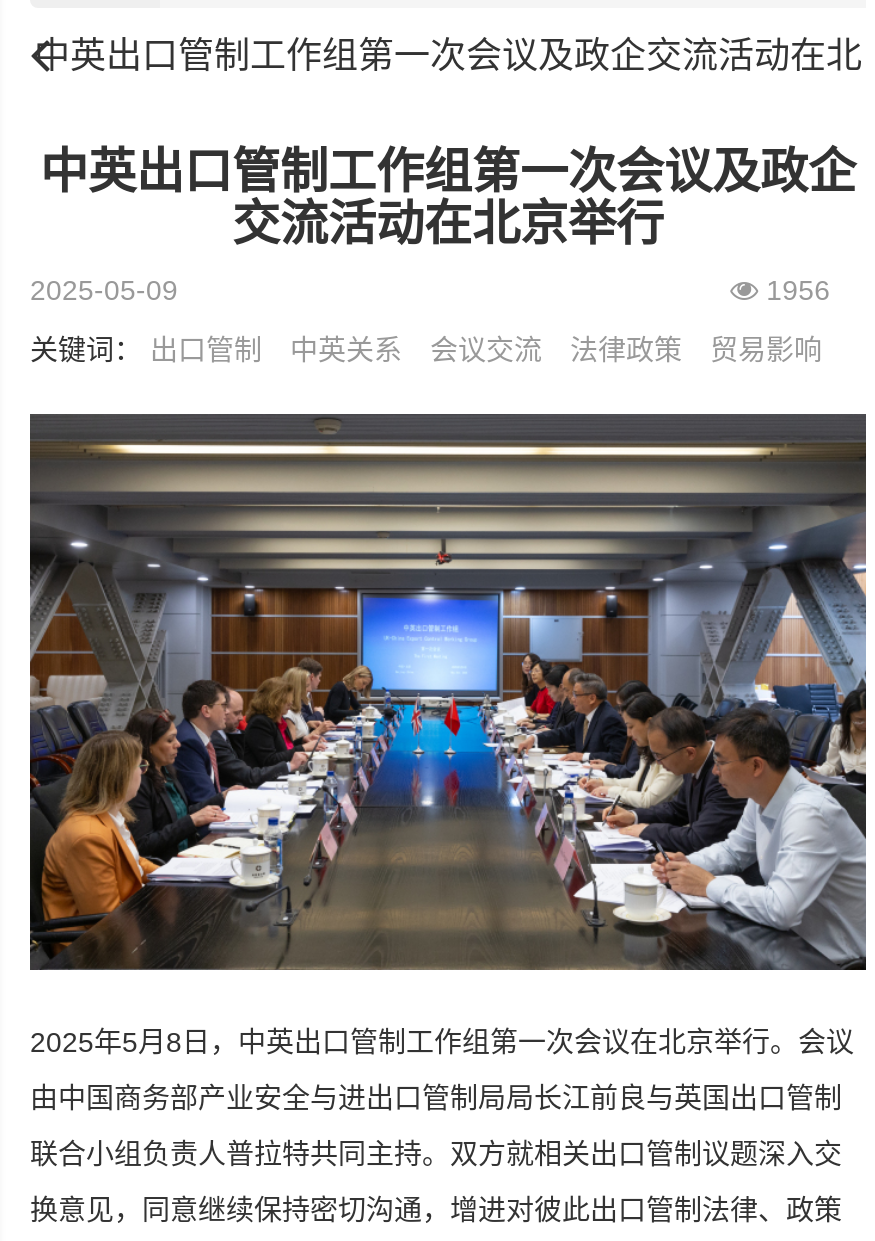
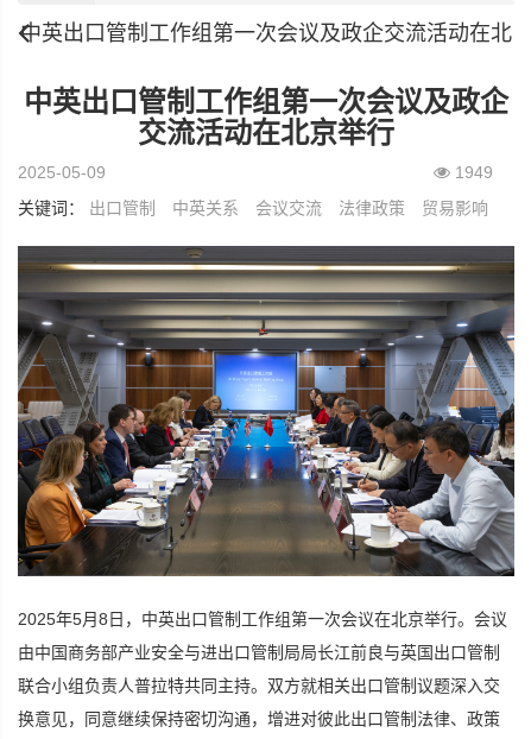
[758,274,830,306] 1956 -> [450,163,493,182] 1949

